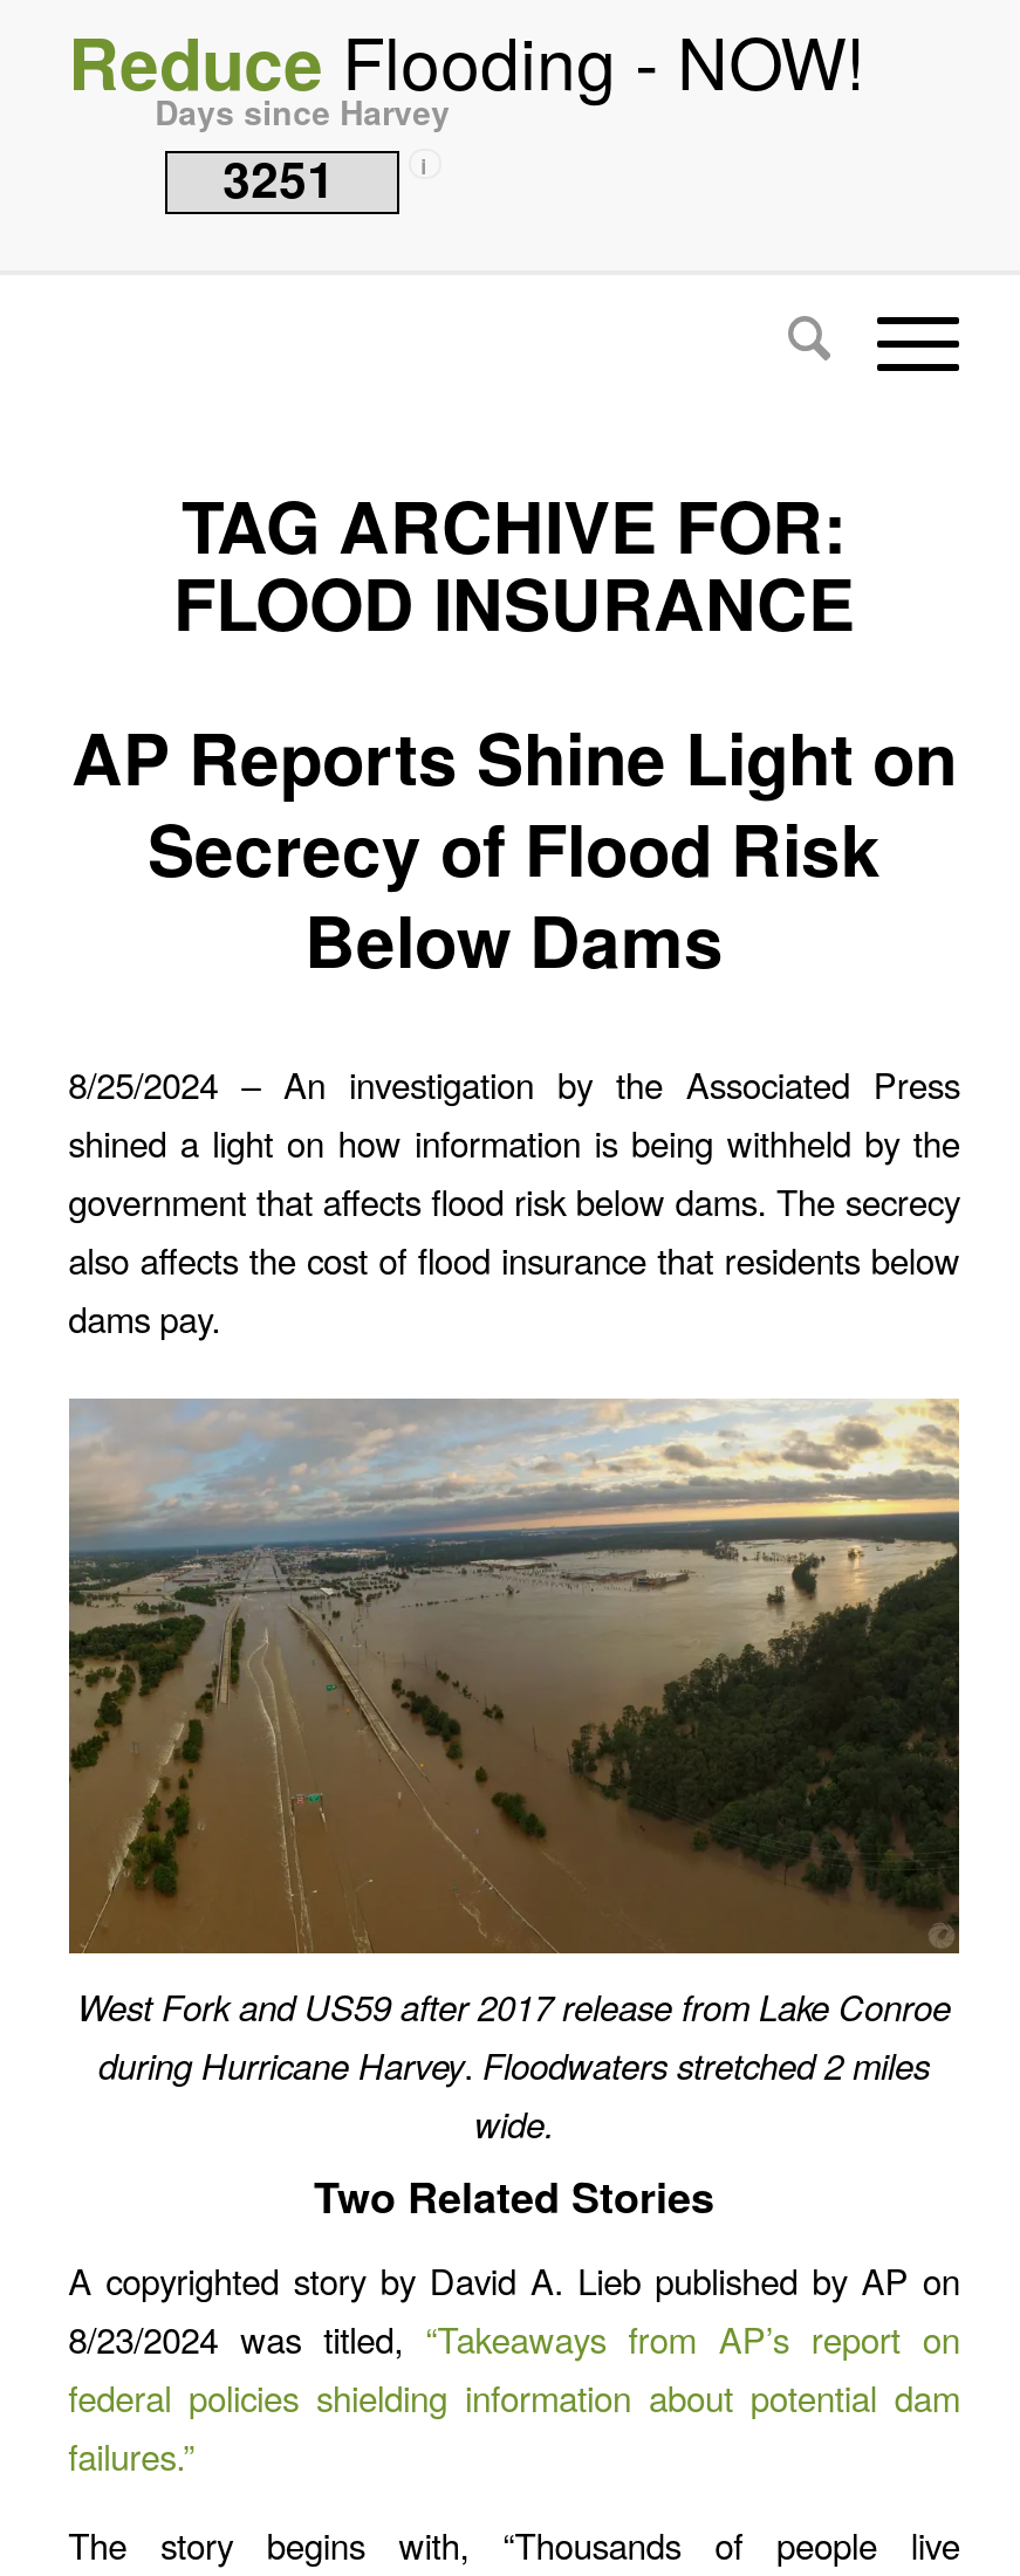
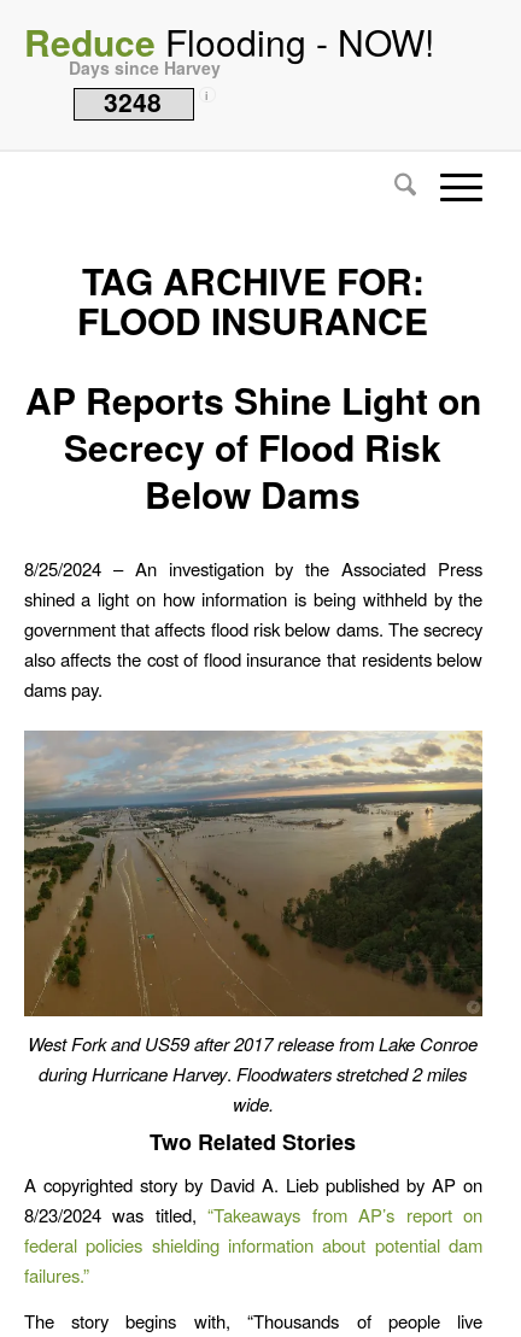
[223,142,335,212] 3251 -> [103,83,161,119] 3248

